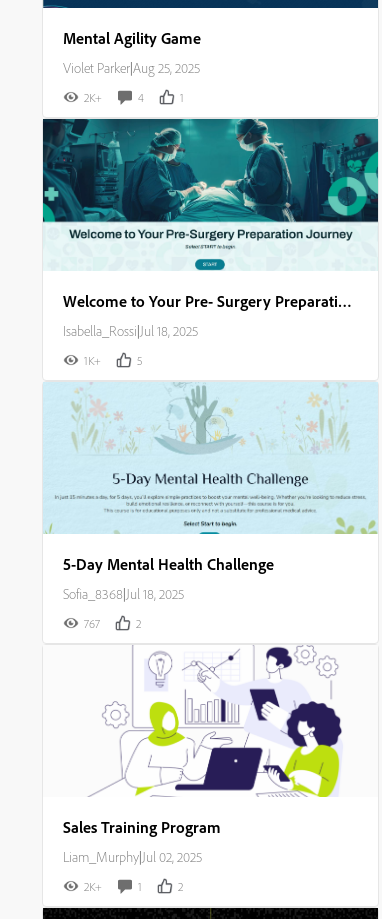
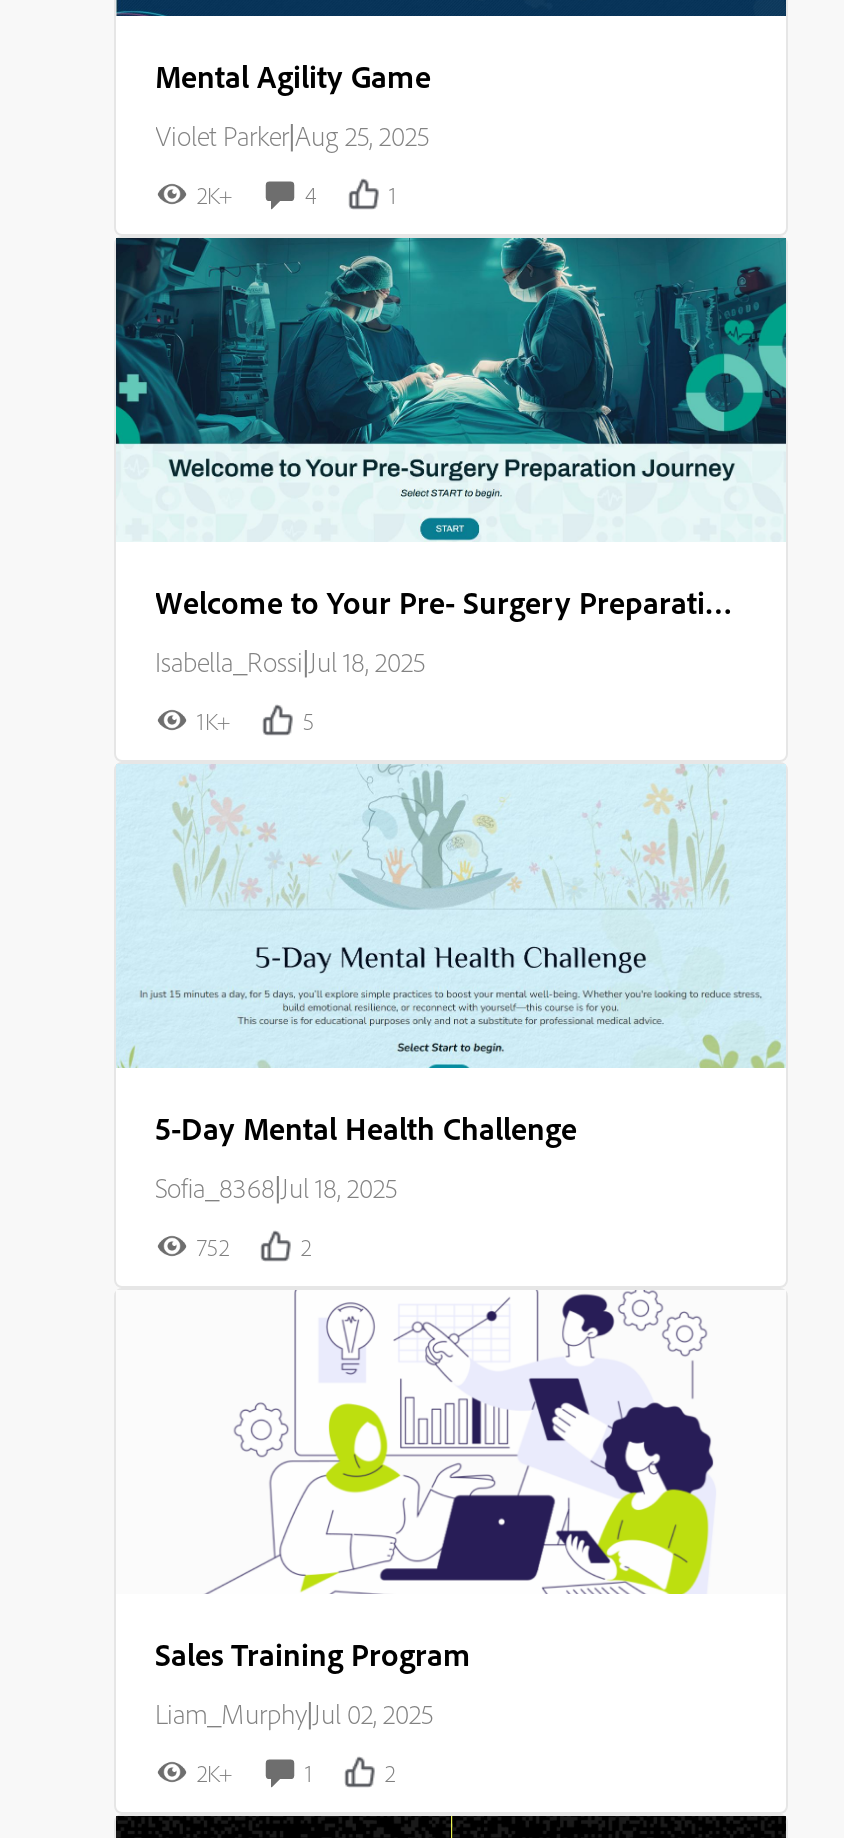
[83,616,99,631] 767 -> [197,1232,229,1262] 752

